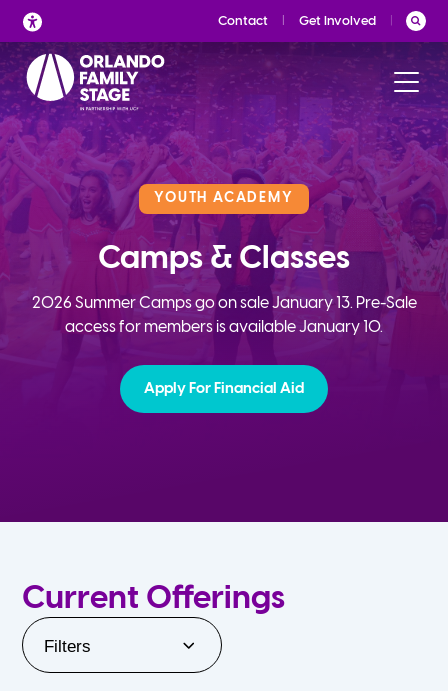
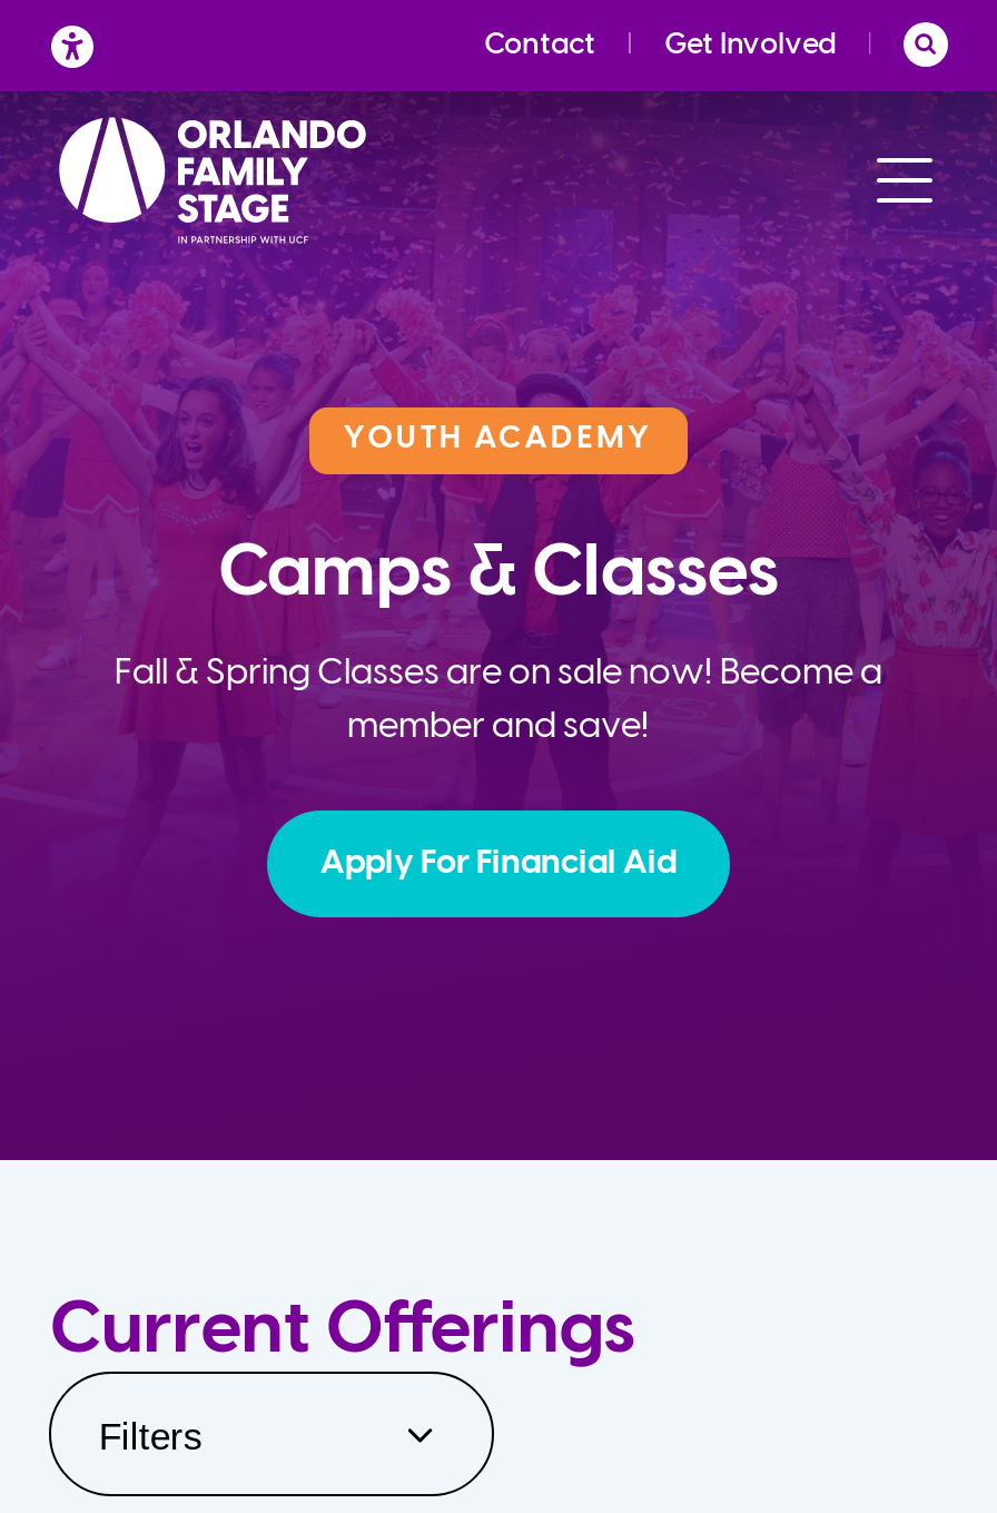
[31,295,416,336] 2026 Summer Camps go on sale January 13. Pre-Sale | access for members is available January 10. -> [115,656,882,747] Fall & Spring Classes are on sale now! Become a | member and save!

